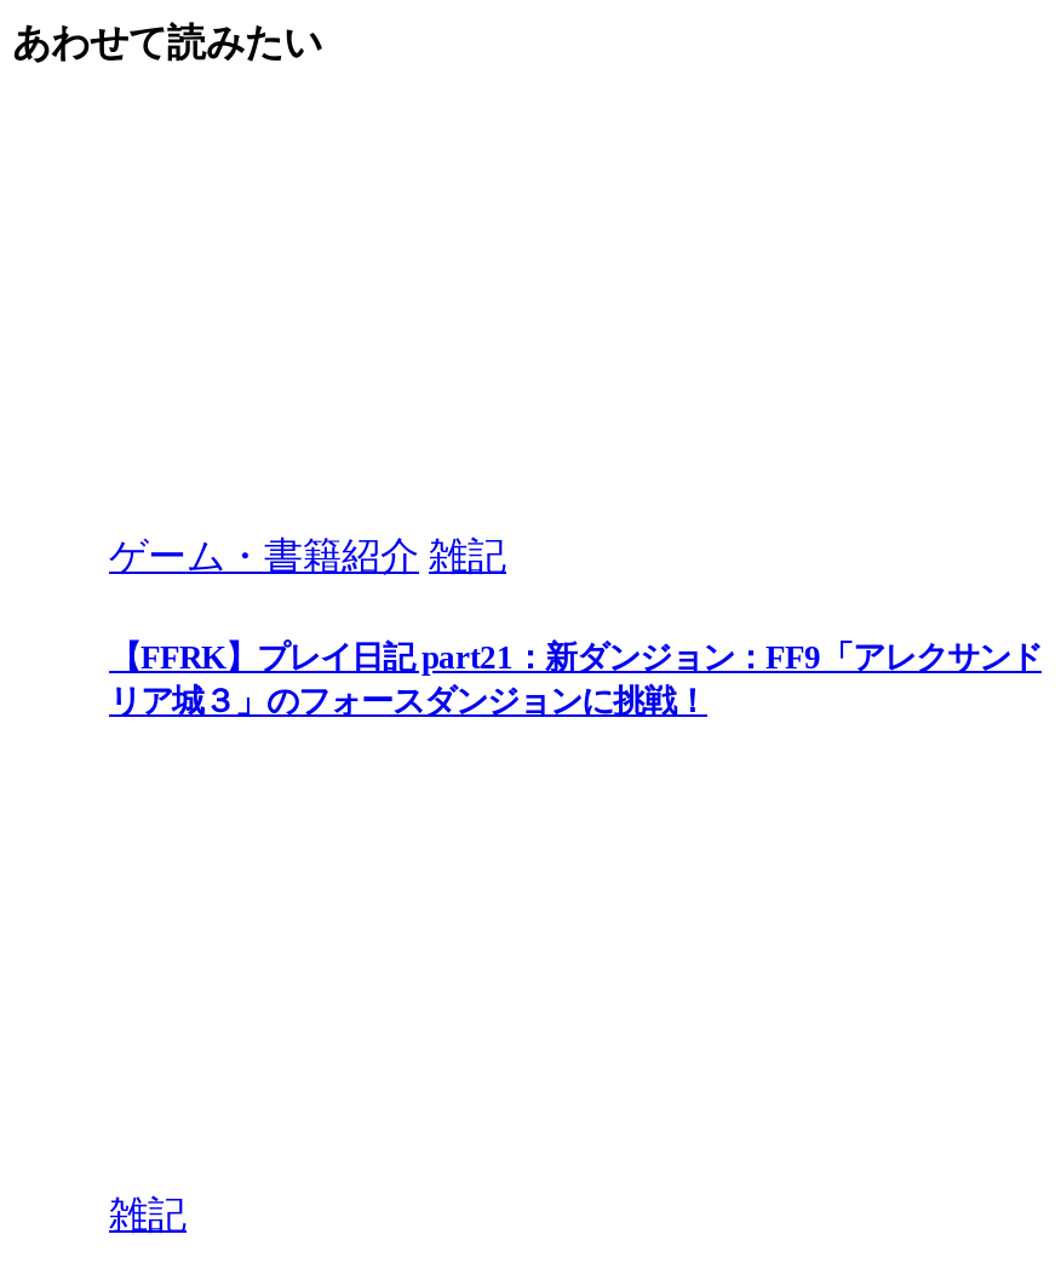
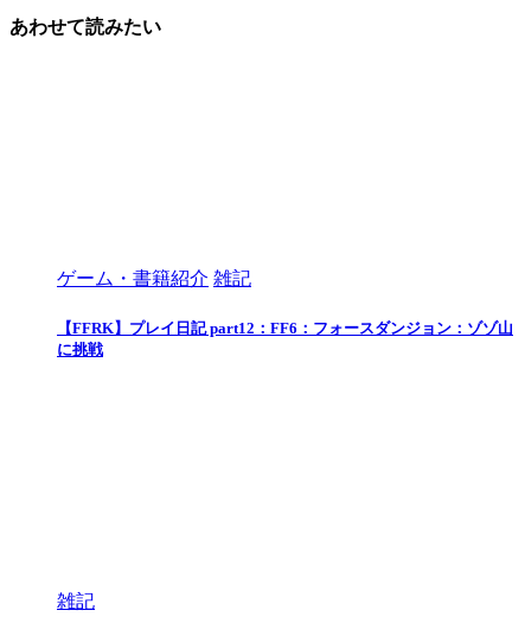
[109,640,1042,720] 【FFRK】プレイ日記 part21：新ダンジョン：FF9「アレクサンド | リア城３」のフォースダンジョンに挑戦！ -> [57,320,513,359] 【FFRK】プレイ日記 part12：FF6：フォースダンジョン：ゾゾ山 | に挑戦

